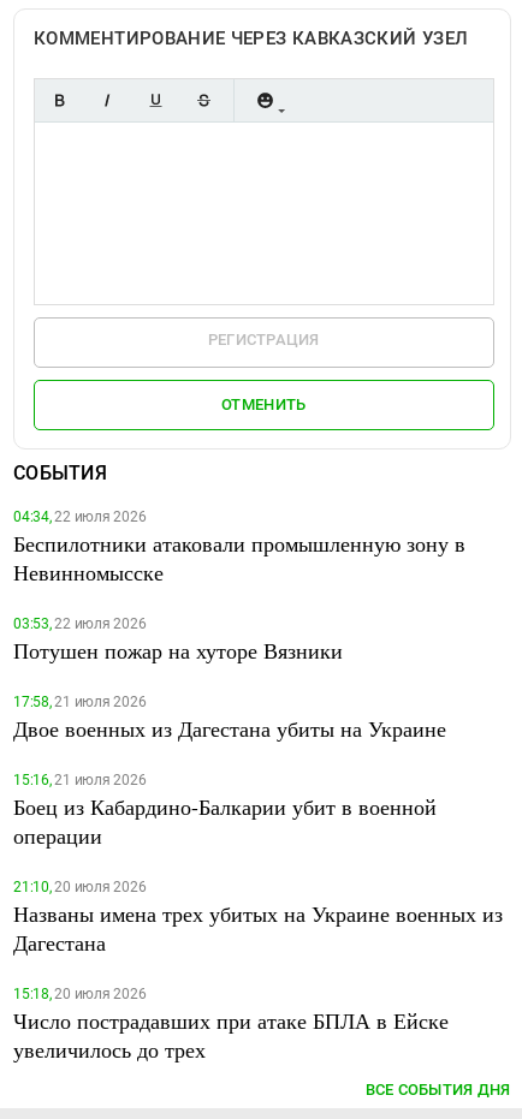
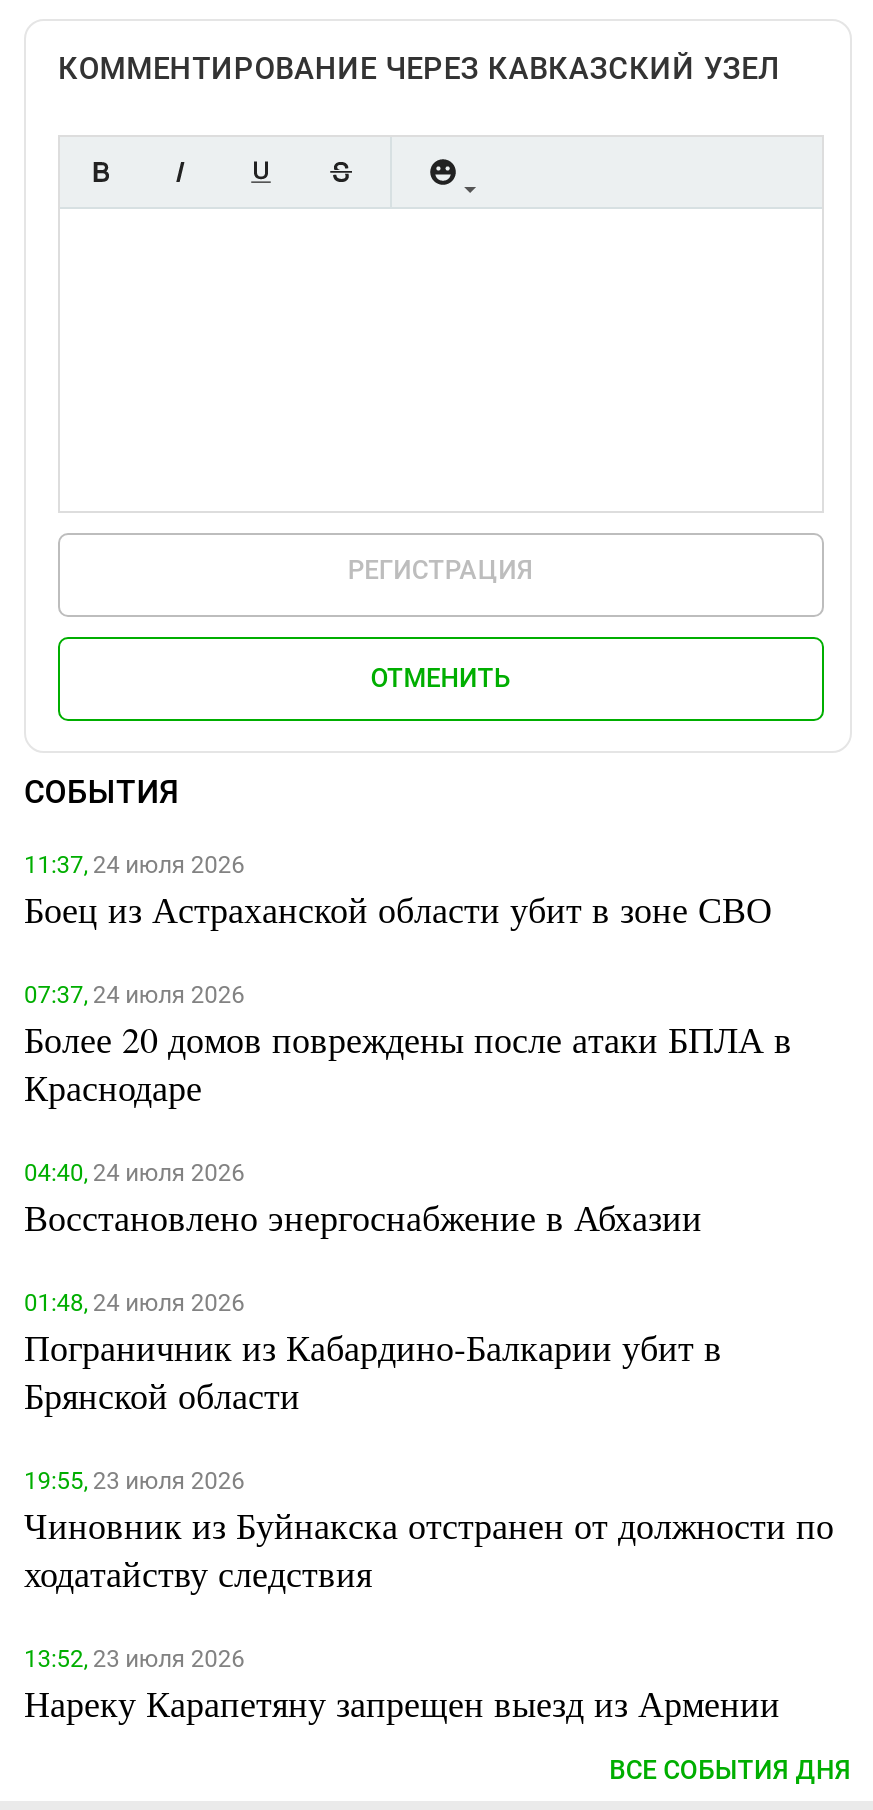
[13,508,465,586] 04:34, 22 июля 2026 | Беспилотники атаковали промышленную зону в | Невинномысске -> [24,850,772,932] 11:37, 24 июля 2026 | Боец из Астраханской области убит в зоне СВО
[13,615,343,664] 03:53, 22 июля 2026 | Потушен пожар на хуторе Вязники -> [24,980,792,1110] 07:37, 24 июля 2026 | Более 20 домов повреждены после атаки БПЛА в | Краснодаре
[13,693,446,742] 17:58, 21 июля 2026 | Двое военных из Дагестана убиты на Украине -> [24,1158,702,1240] 04:40, 24 июля 2026 | Восстановлено энергоснабжение в Абхазии
[13,771,437,849] 15:16, 21 июля 2026 | Боец из Кабардино-Балкарии убит в военной | операции -> [24,1288,722,1418] 01:48, 24 июля 2026 | Пограничник из Кабардино-Балкарии убит в | Брянской области
[13,878,503,956] 21:10, 20 июля 2026 | Названы имена трех убитых на Украине военных из | Дагестана -> [24,1466,834,1596] 19:55, 23 июля 2026 | Чиновник из Буйнакска отстранен от должности по | ходатайству следствия
[13,985,449,1063] 15:18, 20 июля 2026 | Число пострадавших при атаке БПЛА в Ейске | увеличилось до трех -> [24,1644,780,1726] 13:52, 23 июля 2026 | Нареку Карапетяну запрещен выезд из Армении

